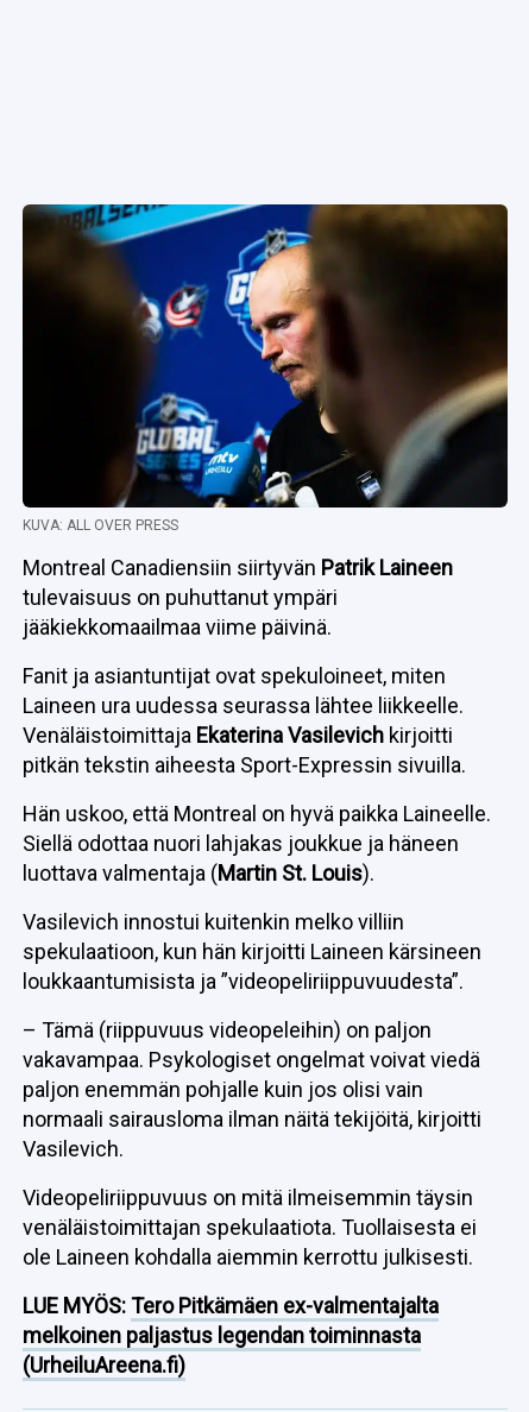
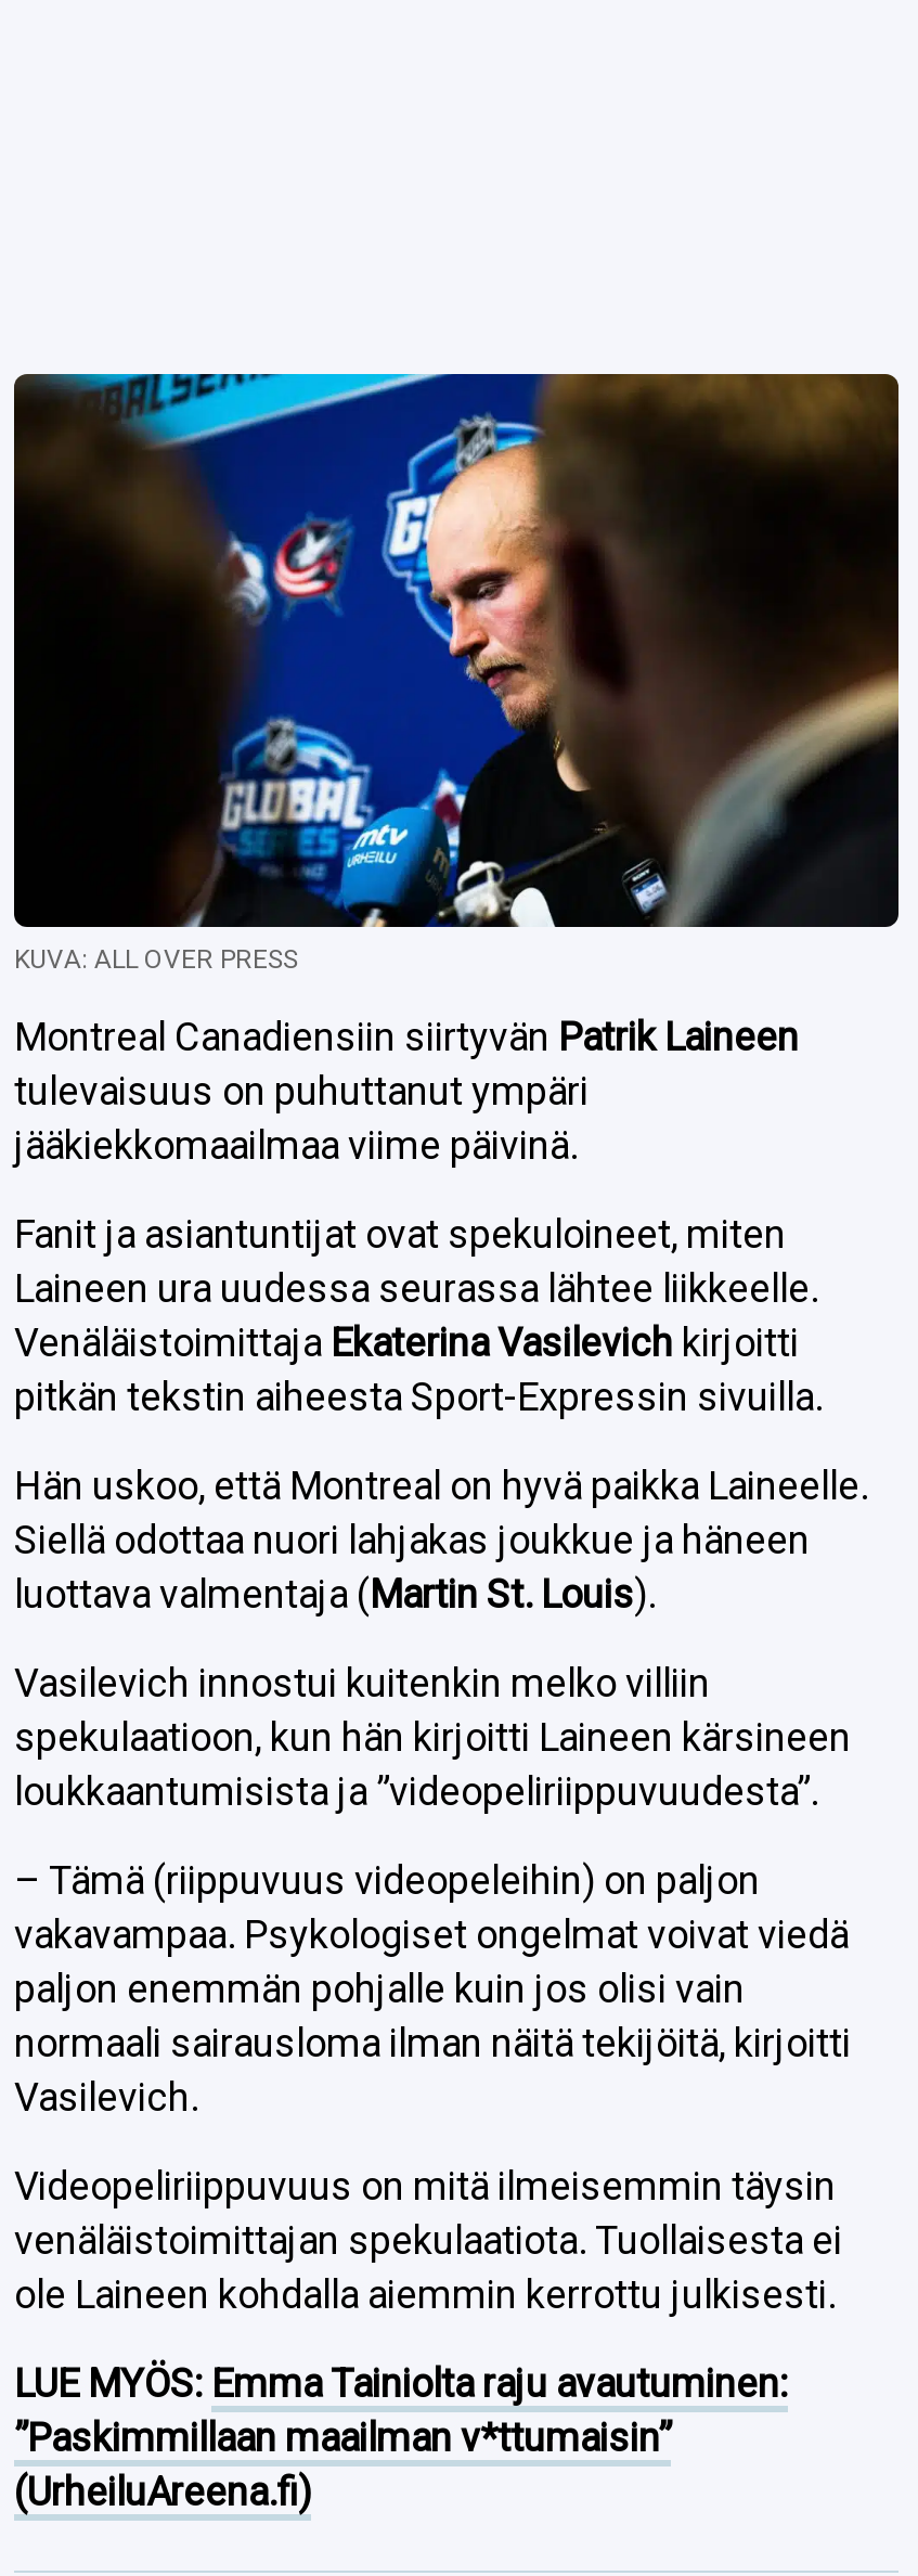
[23,1293,439,1348] LUE MYÖS: Tero Pitkämäen ex-valmentajalta | melkoinen paljastus legendan toiminnasta -> [14,2360,788,2460] LUE MYÖS: Emma Tainiolta raju avautuminen: | ”Paskimmillaan maailman v*ttumaisin”

